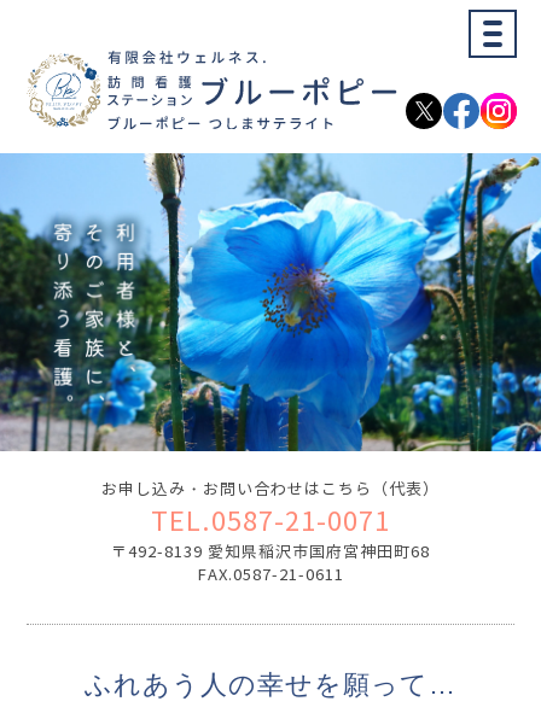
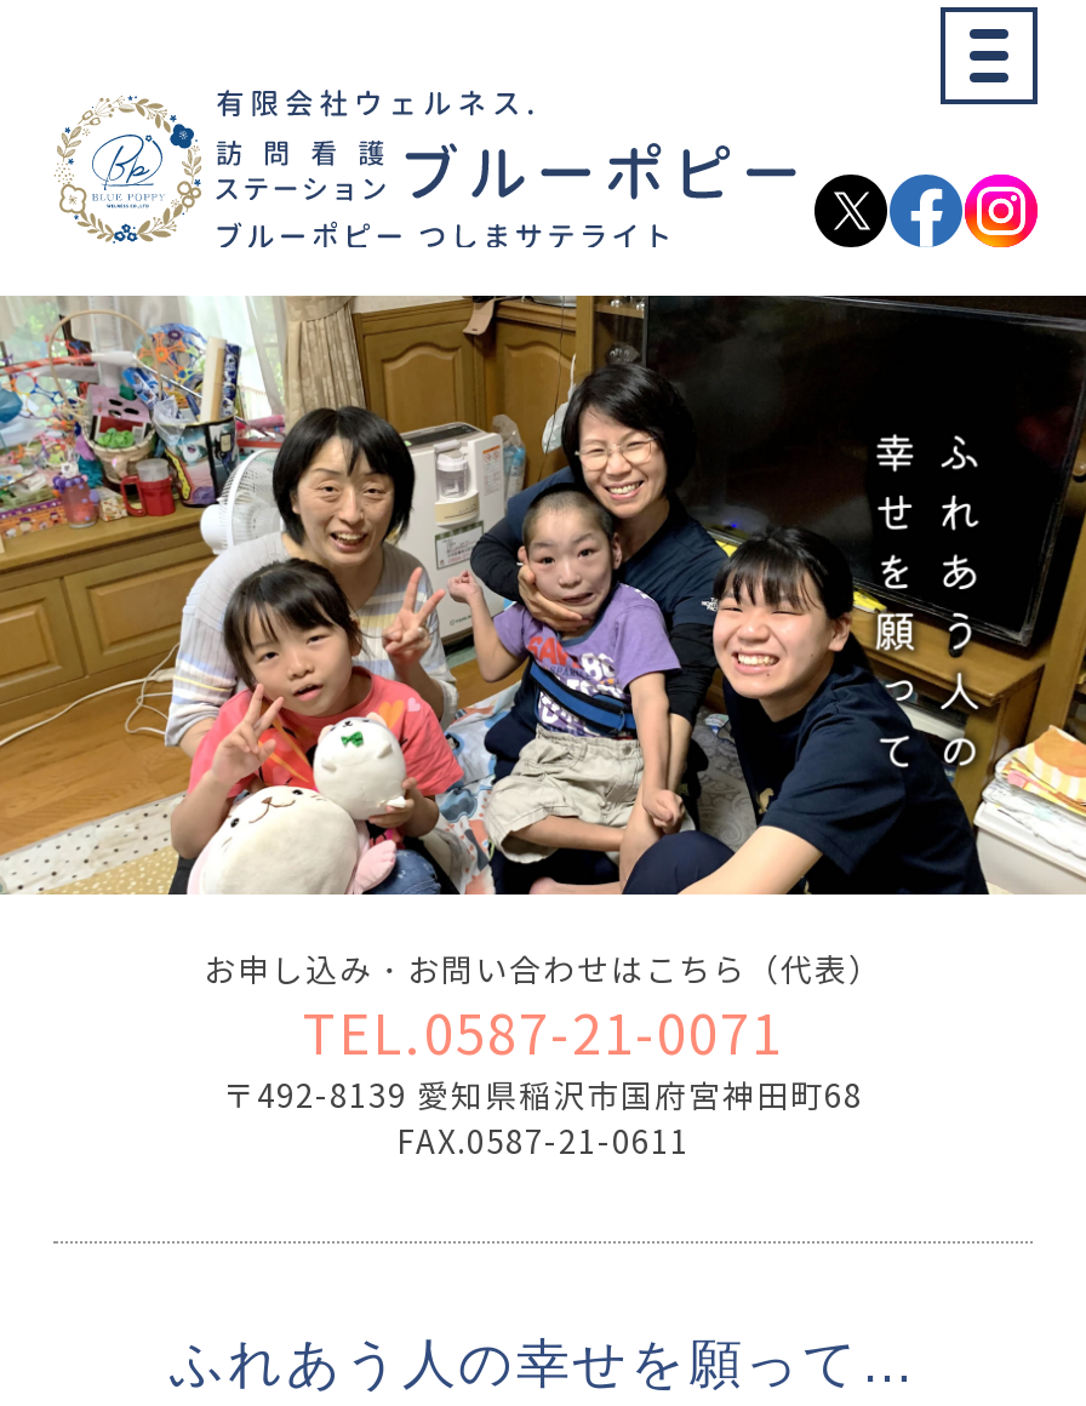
[4,152,537,452] [image] -> [7,293,1079,897] [image]

